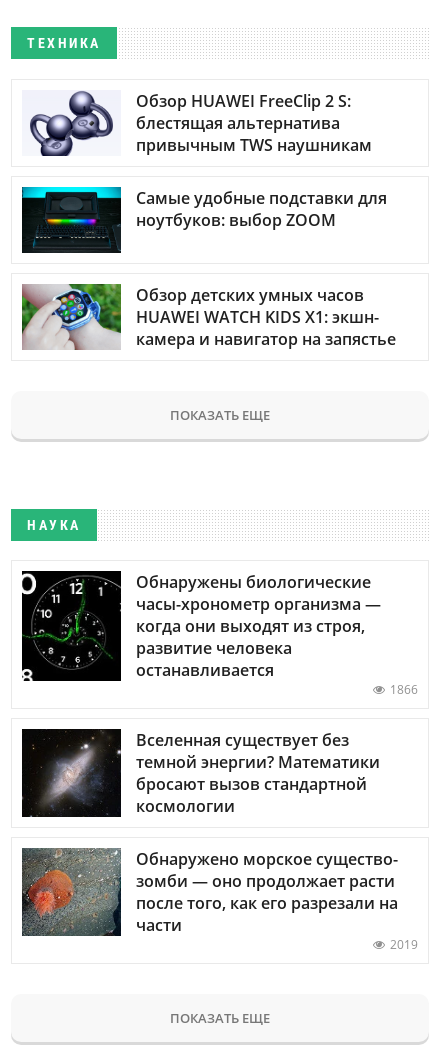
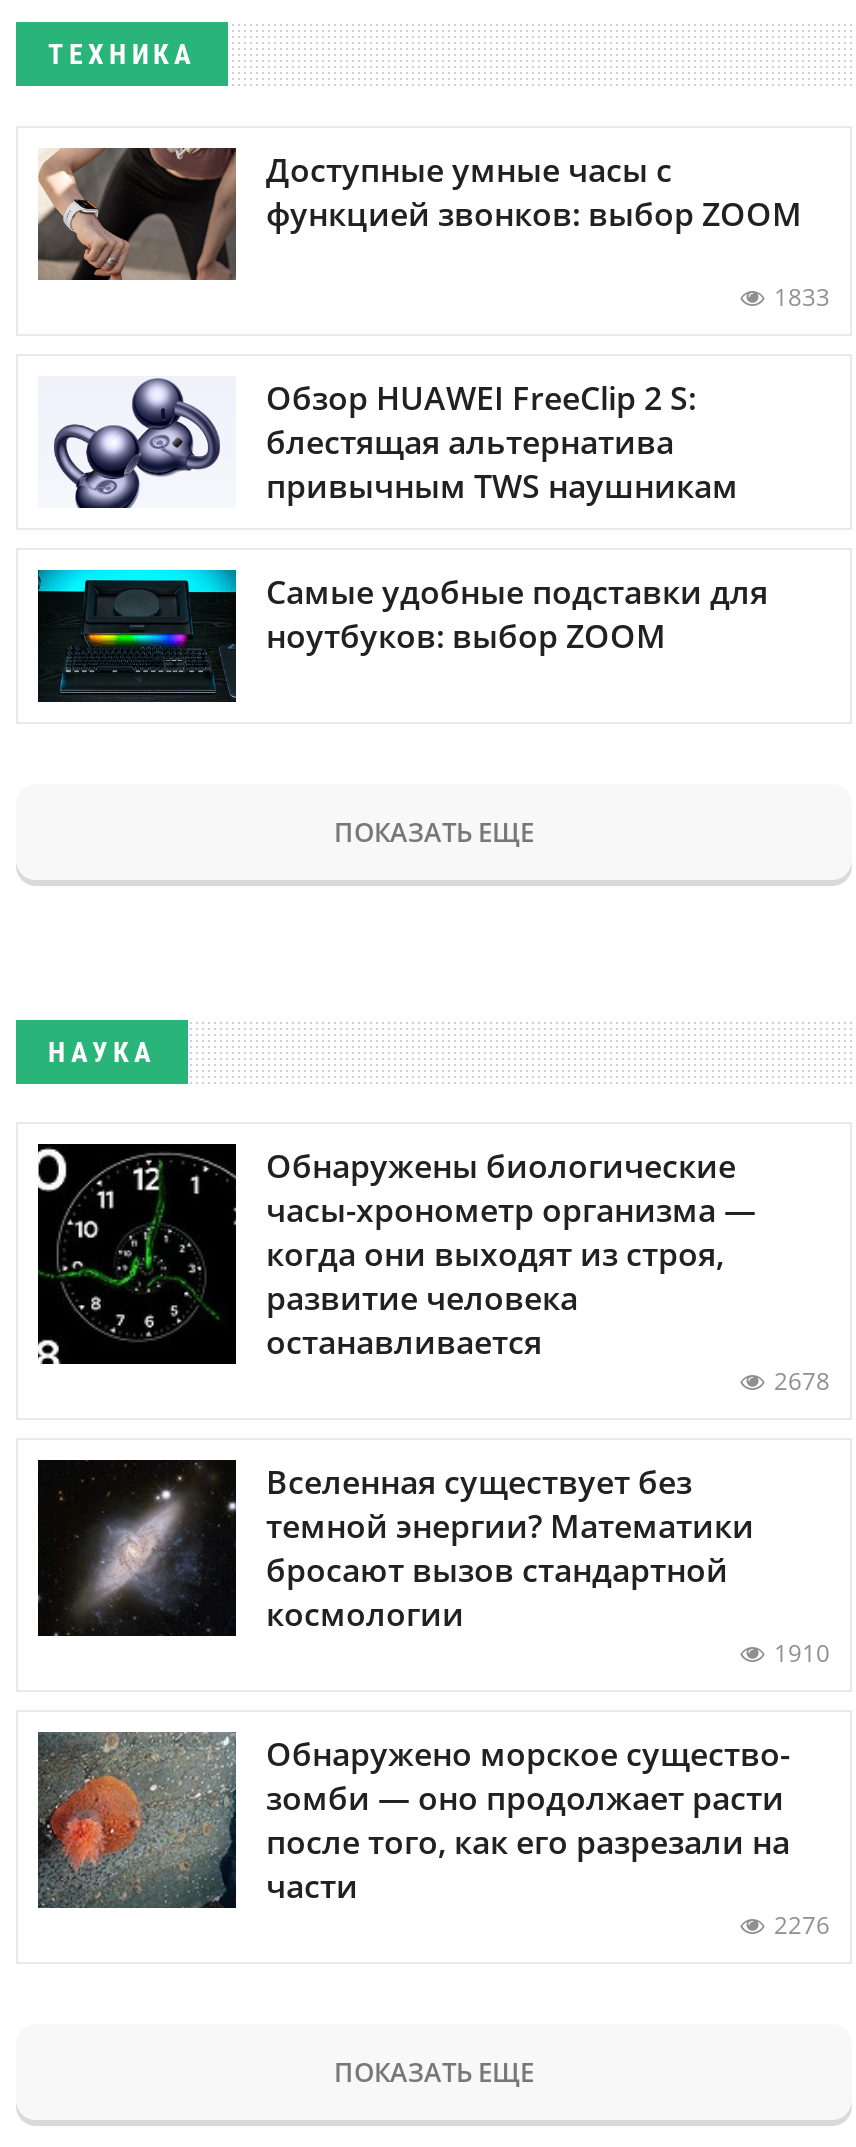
none -> [36,146,830,313] [image] | Доступные умные часы с | функцией звонков: выбор ZOOM | 1833
moved [28,90,387,231] -> [50,376,768,658]: [image] | Обзор HUAWEI FreeClip 2 S: | блестящая альтернатива | привычным TWS наушникам | Самые удобные подставки для | ноутбуков: выбор ZOOM
[21,283,396,351] [image] | Обзор детских умных часов | HUAWEI WATCH KIDS X1: экшн- | камера и навигатор на запястье -> none
[390,681,418,698] 1866 -> [774,1364,830,1398] 2678
none -> [774,1637,830,1671] 1910
[390,936,418,953] 2019 -> [774,1909,830,1943] 2276

